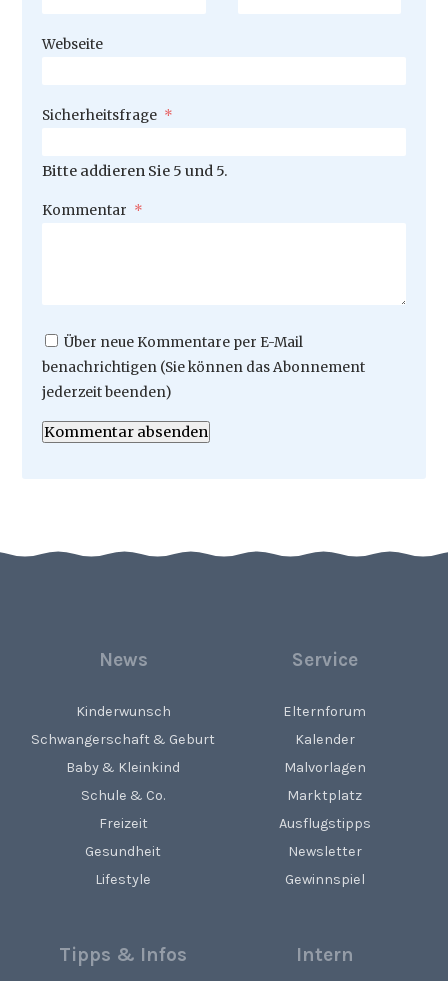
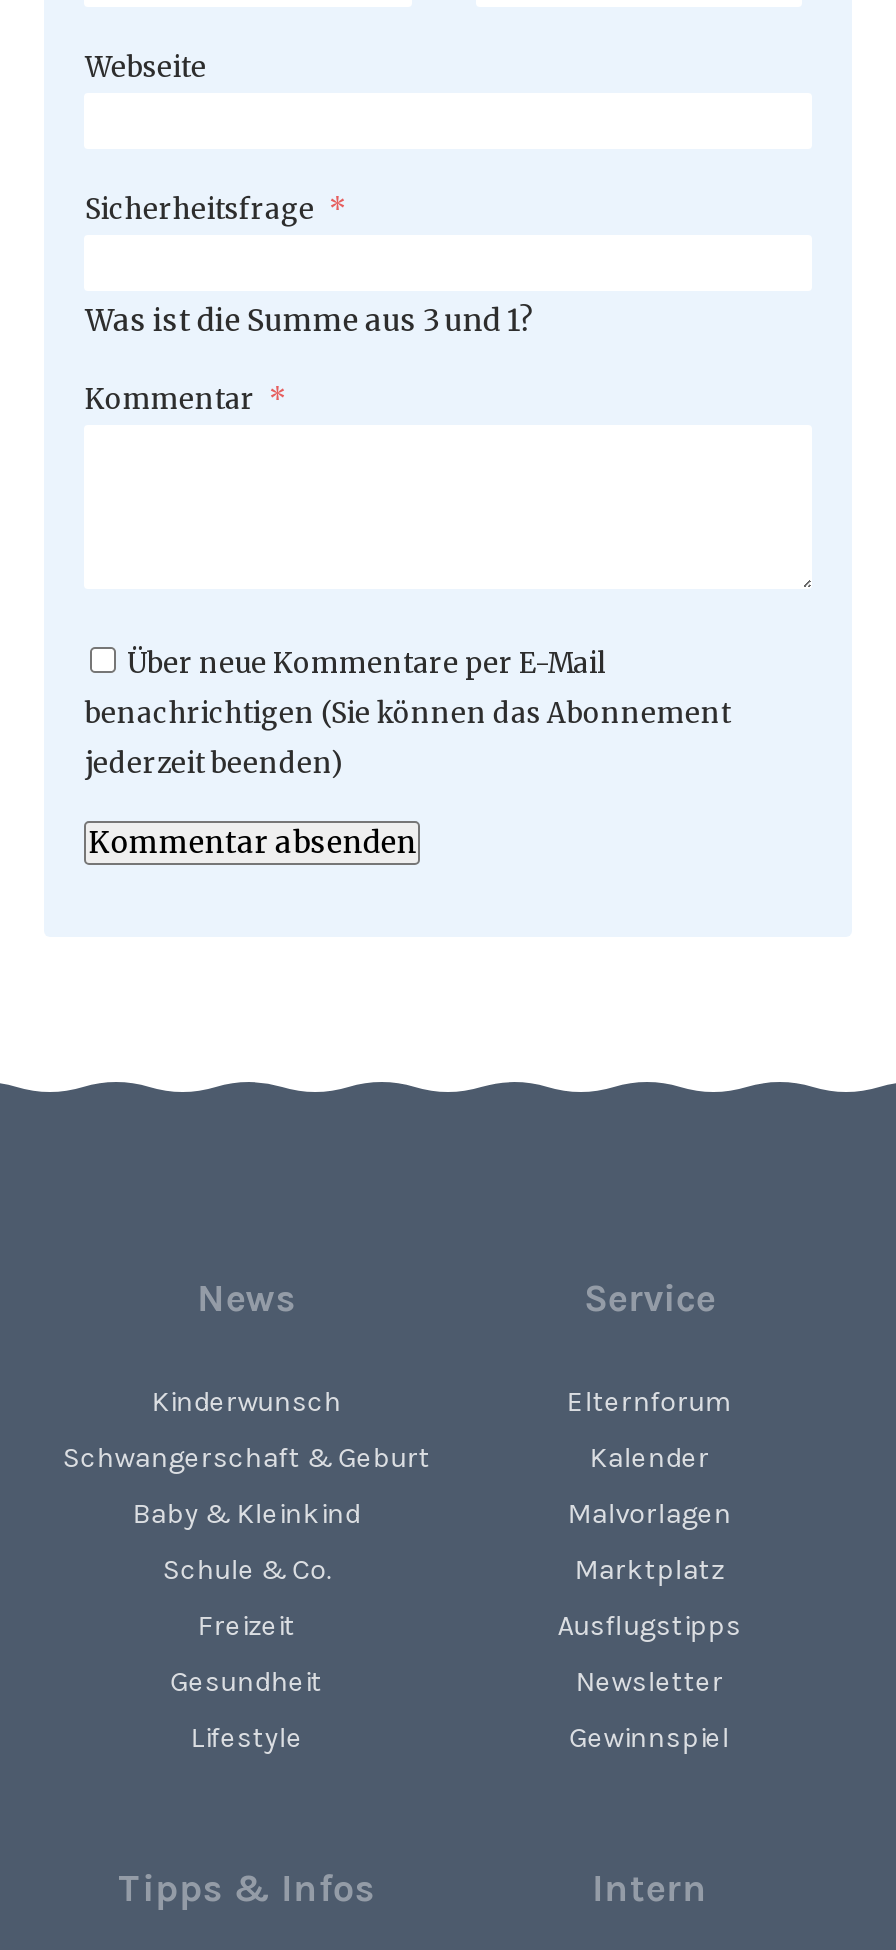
[42,162,228,180] Bitte addieren Sie 5 und 5. -> [85,303,533,339] Was ist die Summe aus 3 und 1?

